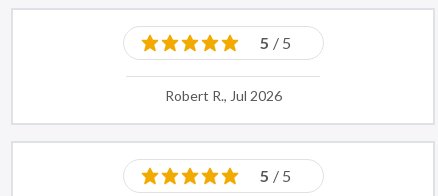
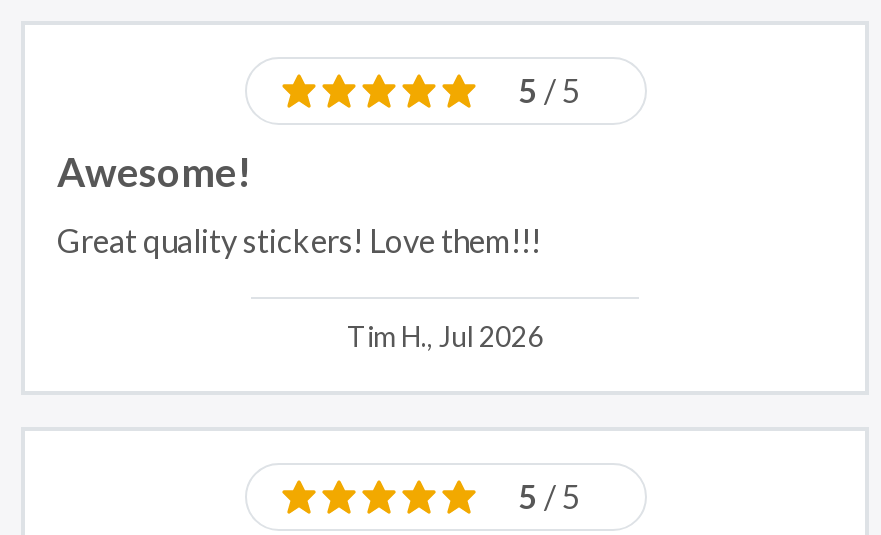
[164,87,281,104] Robert R., Jul 2026 -> [57,146,543,352] Awesome! | Great quality stickers! Love them!!! | Tim H., Jul 2026

